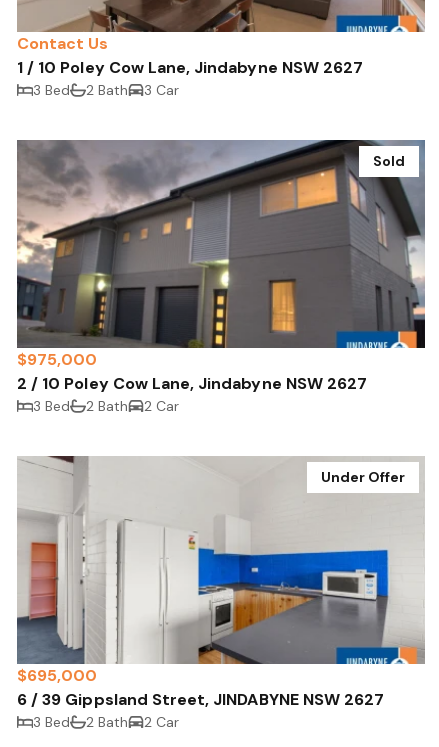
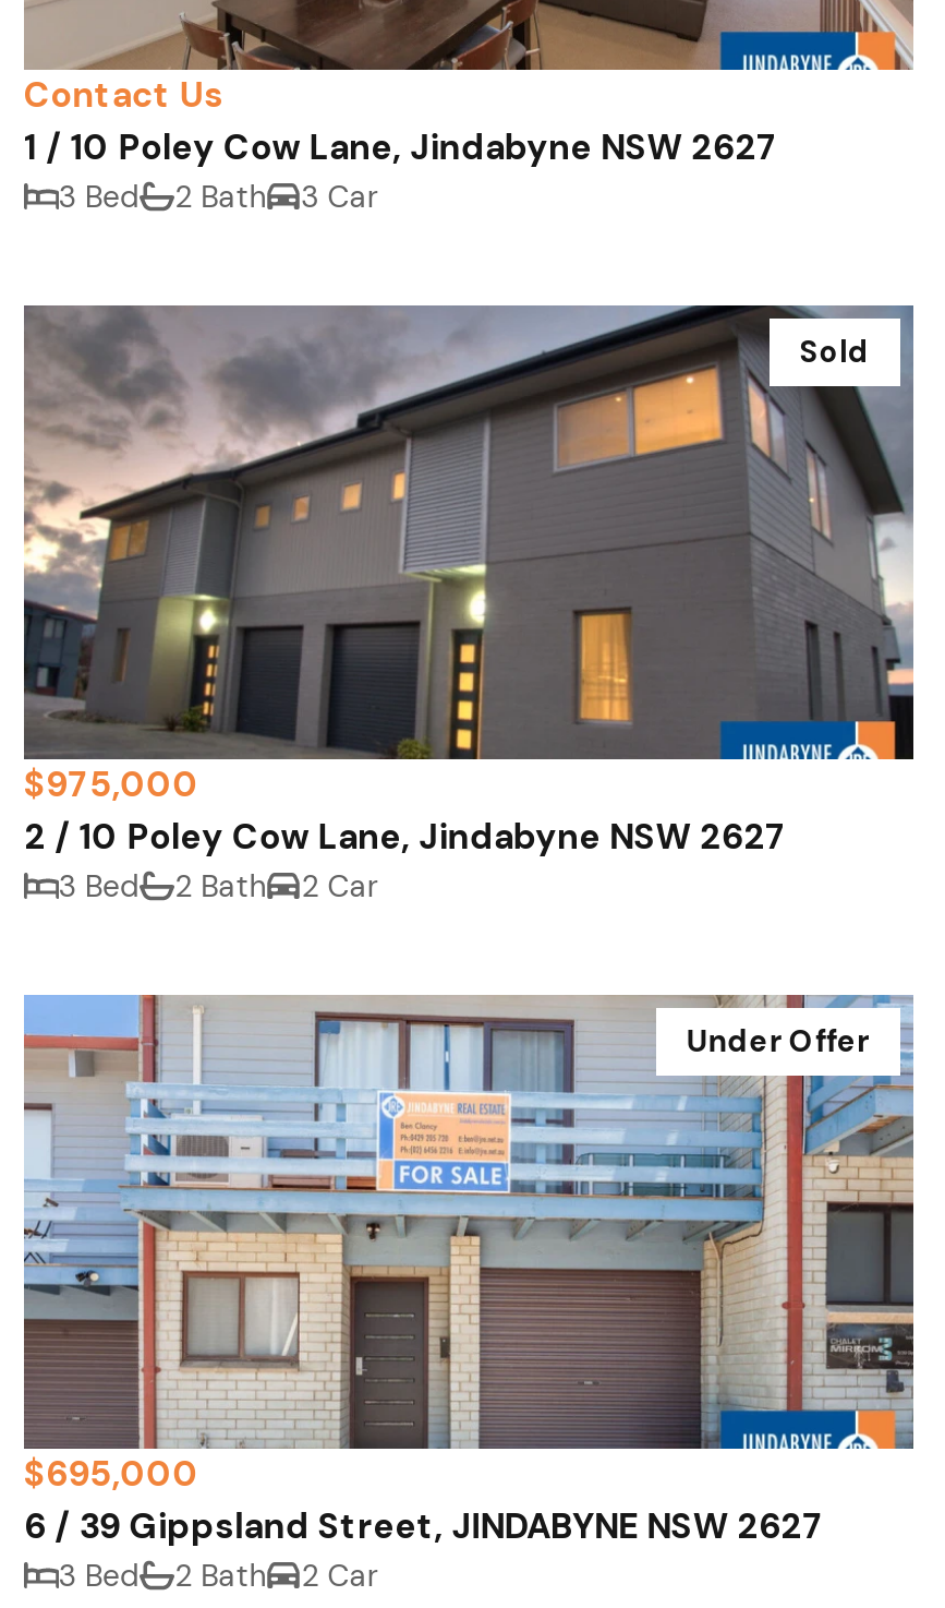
[17,455,425,664] [image] -> [24,993,916,1451] [image]

